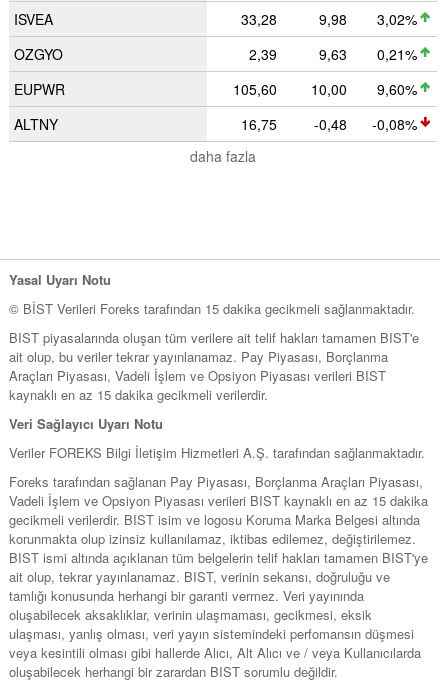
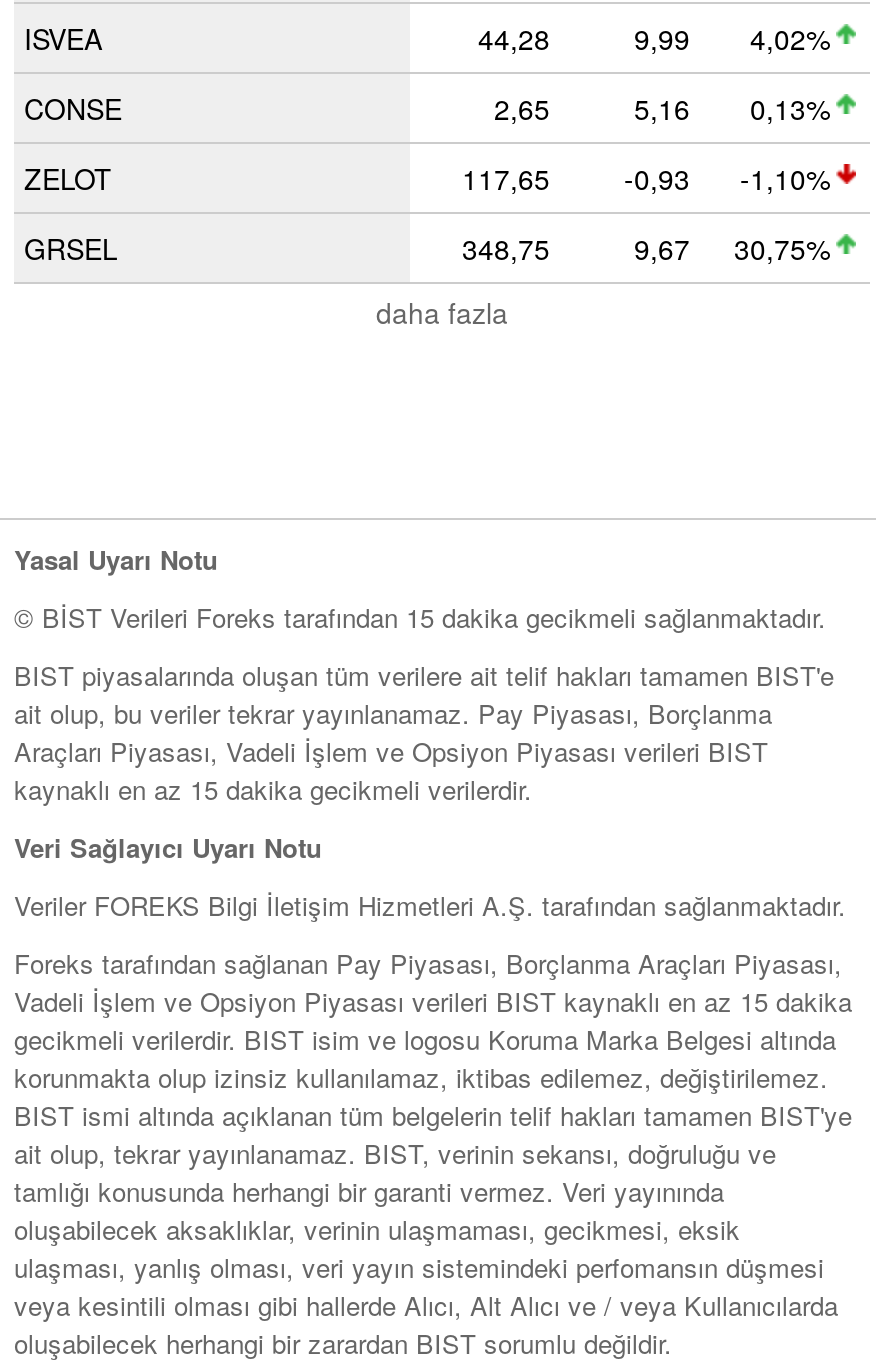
[241,9,417,29] 33,28 | 9,98 | 3,02% -> [478,17,830,57] 44,28 | 9,99 | 4,02%
[14,44,417,64] OZGYO | 2,39 | 9,63 | 0,21% -> [24,87,830,127] CONSE | 2,65 | 5,16 | 0,13%
[14,79,417,99] EUPWR | 105,60 | 10,00 | 9,60% -> [24,157,830,197] ZELOT | 117,65 | -0,93 | -1,10%
[14,114,417,134] ALTNY | 16,75 | -0,48 | -0,08% -> [24,227,830,267] GRSEL | 348,75 | 9,67 | 30,75%

